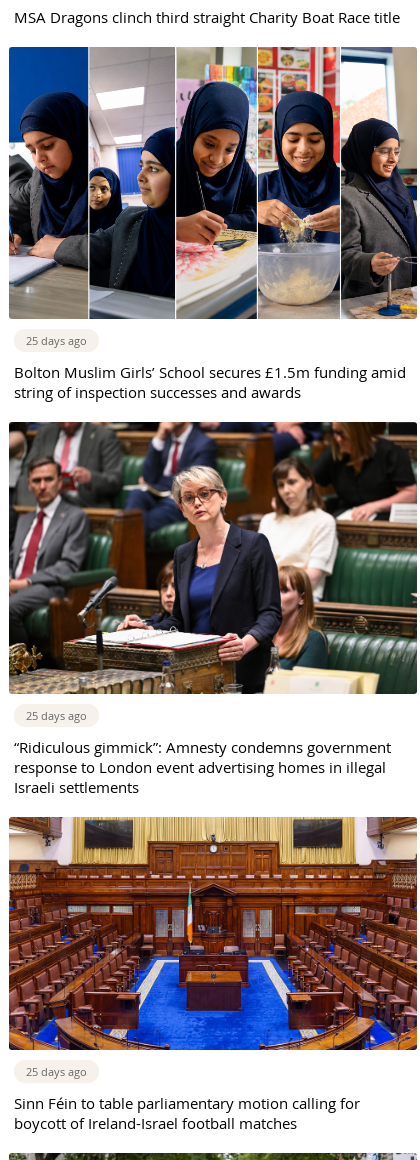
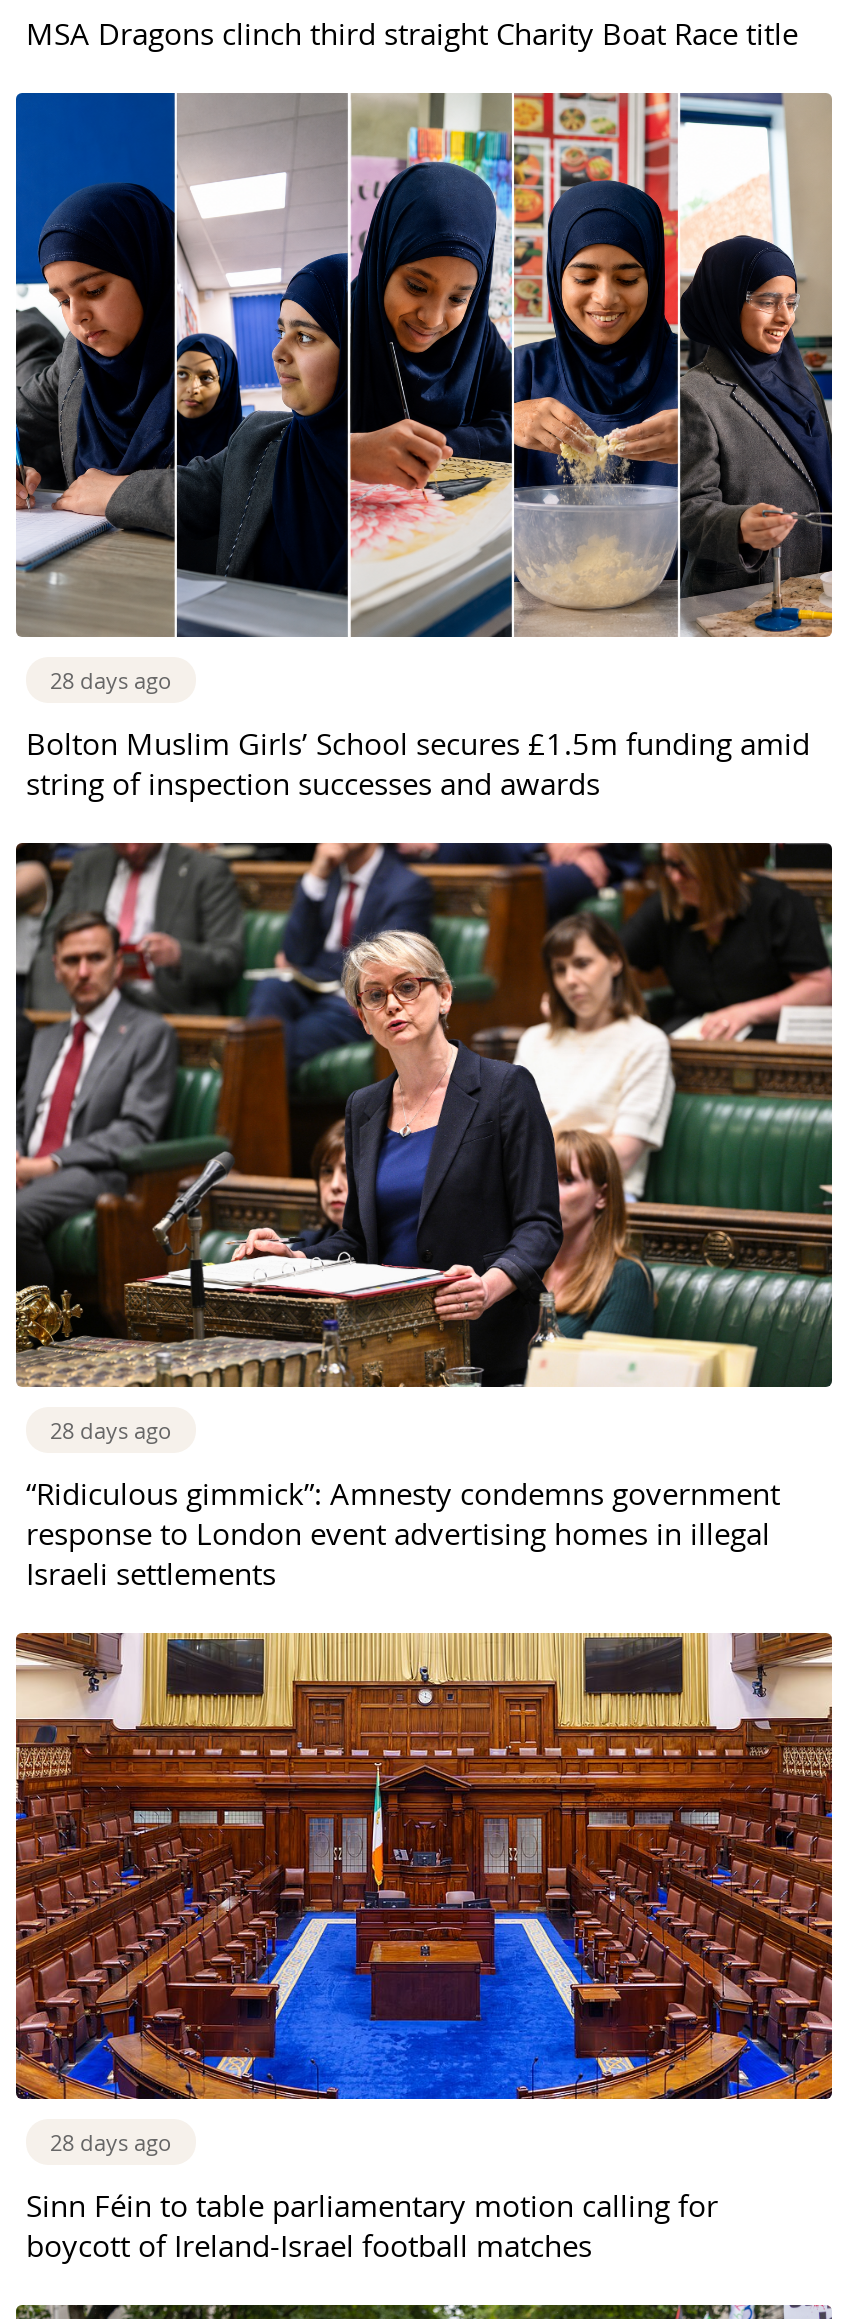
[26,333,87,348] 25 days ago -> [50,666,172,696] 28 days ago
[26,708,87,723] 25 days ago -> [50,1416,172,1446] 28 days ago
[26,1064,87,1079] 25 days ago -> [50,2127,172,2157] 28 days ago

